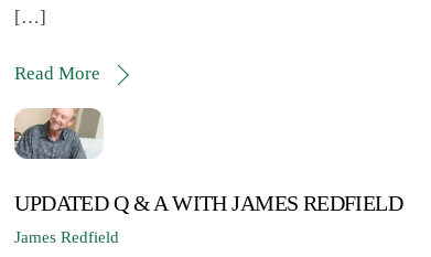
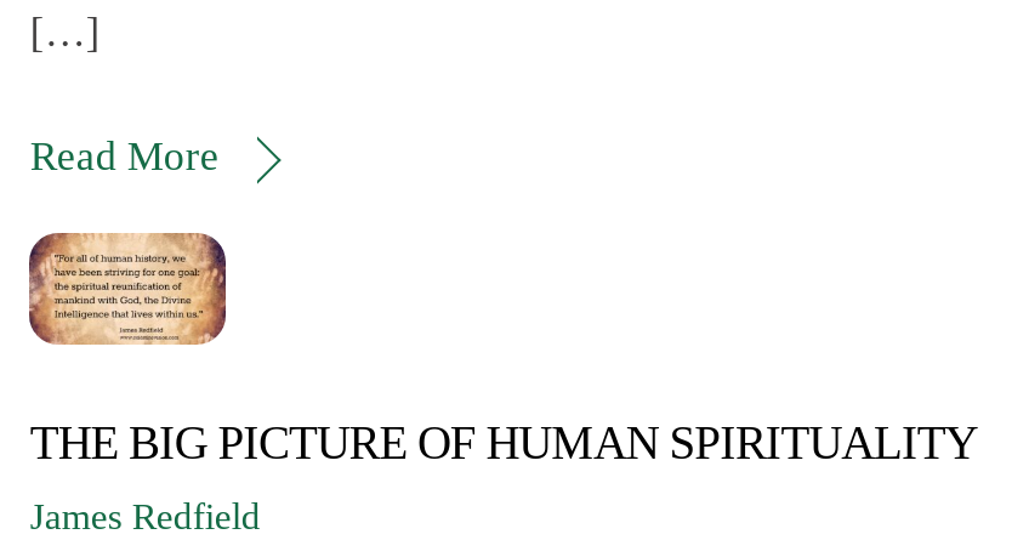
[13,108,402,215] [image] | UPDATED Q & A WITH JAMES REDFIELD -> [27,233,977,467] [image] | THE BIG PICTURE OF HUMAN SPIRITUALITY

